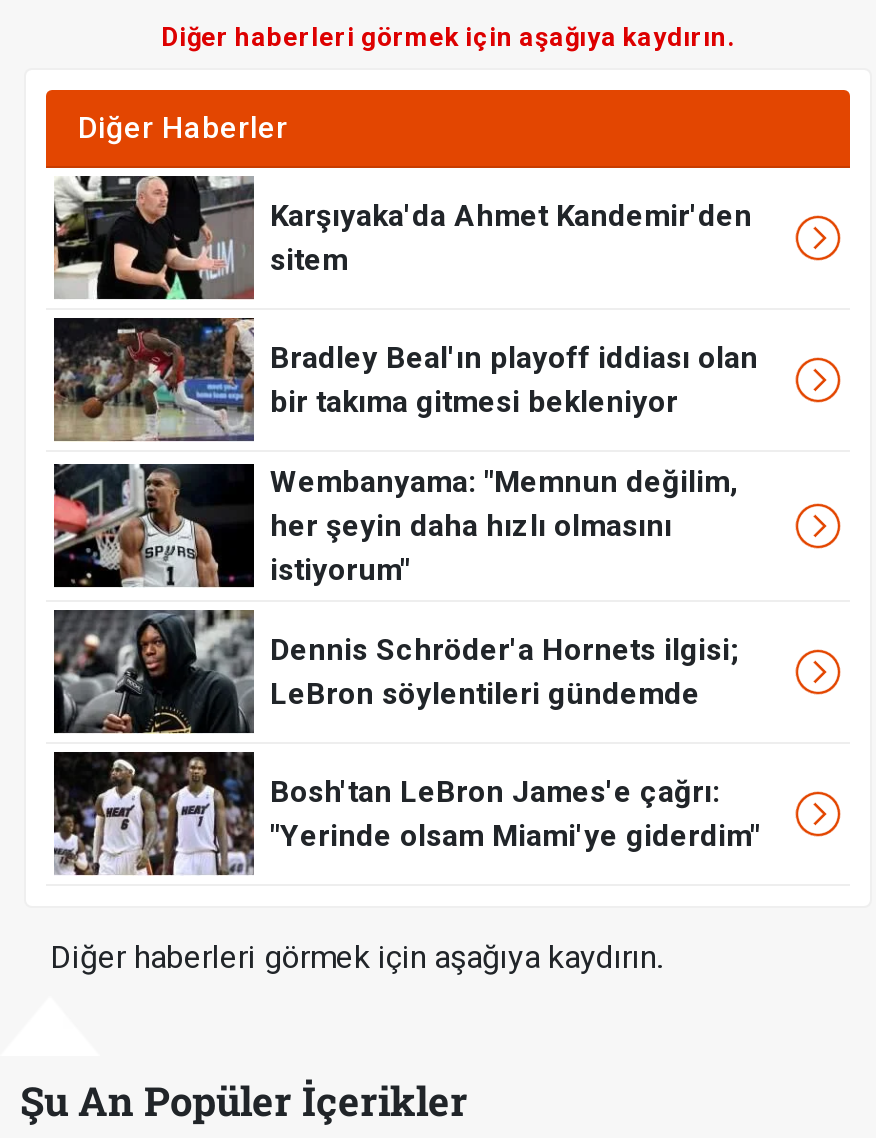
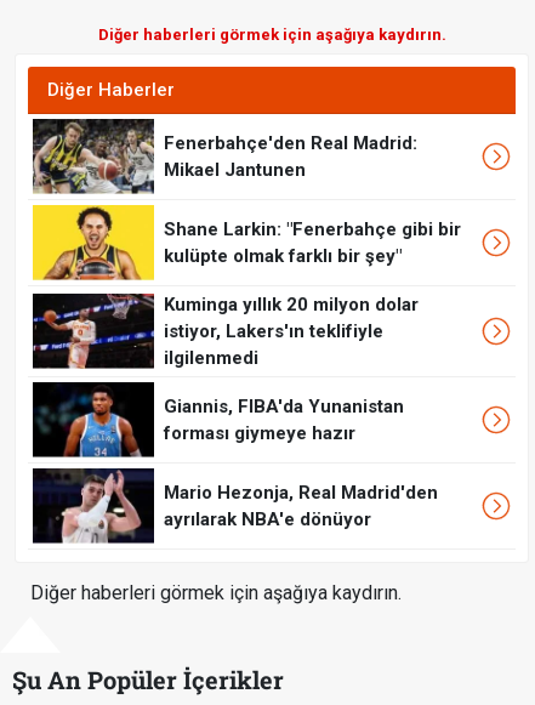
[54,176,752,300] [image] | Karşıyaka'da Ahmet Kandemir'den | sitem -> [32,118,417,194] [image] | Fenerbahçe'den Real Madrid: | Mikael Jantunen
[52,316,758,444] [image] | Bradley Beal'ın playoff iddiası olan | bir takıma gitmesi bekleniyor -> [32,204,461,282] [image] | Shane Larkin: "Fenerbahçe gibi bir | kulüpte olmak farklı bir şey"
[52,462,738,588] [image] | Wembanyama: "Memnun değilim, | her şeyin daha hızlı olmasını | istiyorum" -> [32,292,419,369] [image] | Kuminga yıllık 20 milyon dolar | istiyor, Lakers'ın teklifiyle | ilgilenmedi
[52,608,738,734] [image] | Dennis Schröder'a Hornets ilgisi; | LeBron söylentileri gündemde -> [32,381,404,457] [image] | Giannis, FIBA'da Yunanistan | forması giymeye hazır
[54,752,760,876] [image] | Bosh'tan LeBron James'e çağrı: | "Yerinde olsam Miami'ye giderdim" -> [32,468,438,545] [image] | Mario Hezonja, Real Madrid'den | ayrılarak NBA'e dönüyor

